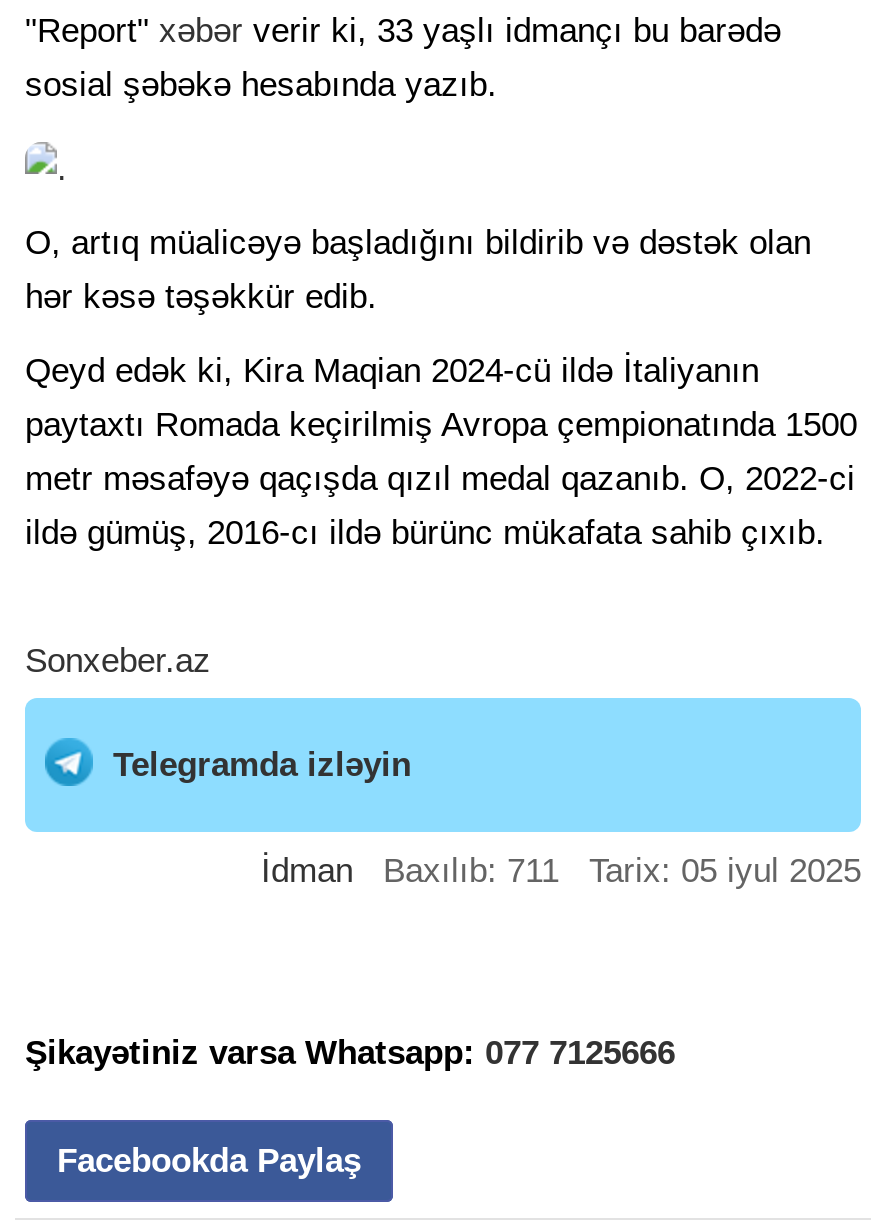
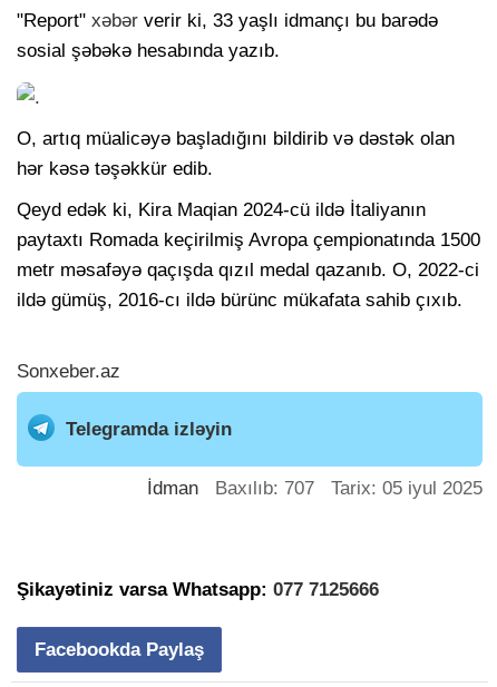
[261,853,861,891] İdman Baxılıb: 711 Tarix: 05 iyul 2025 -> [147,478,483,499] İdman Baxılıb: 707 Tarix: 05 iyul 2025

